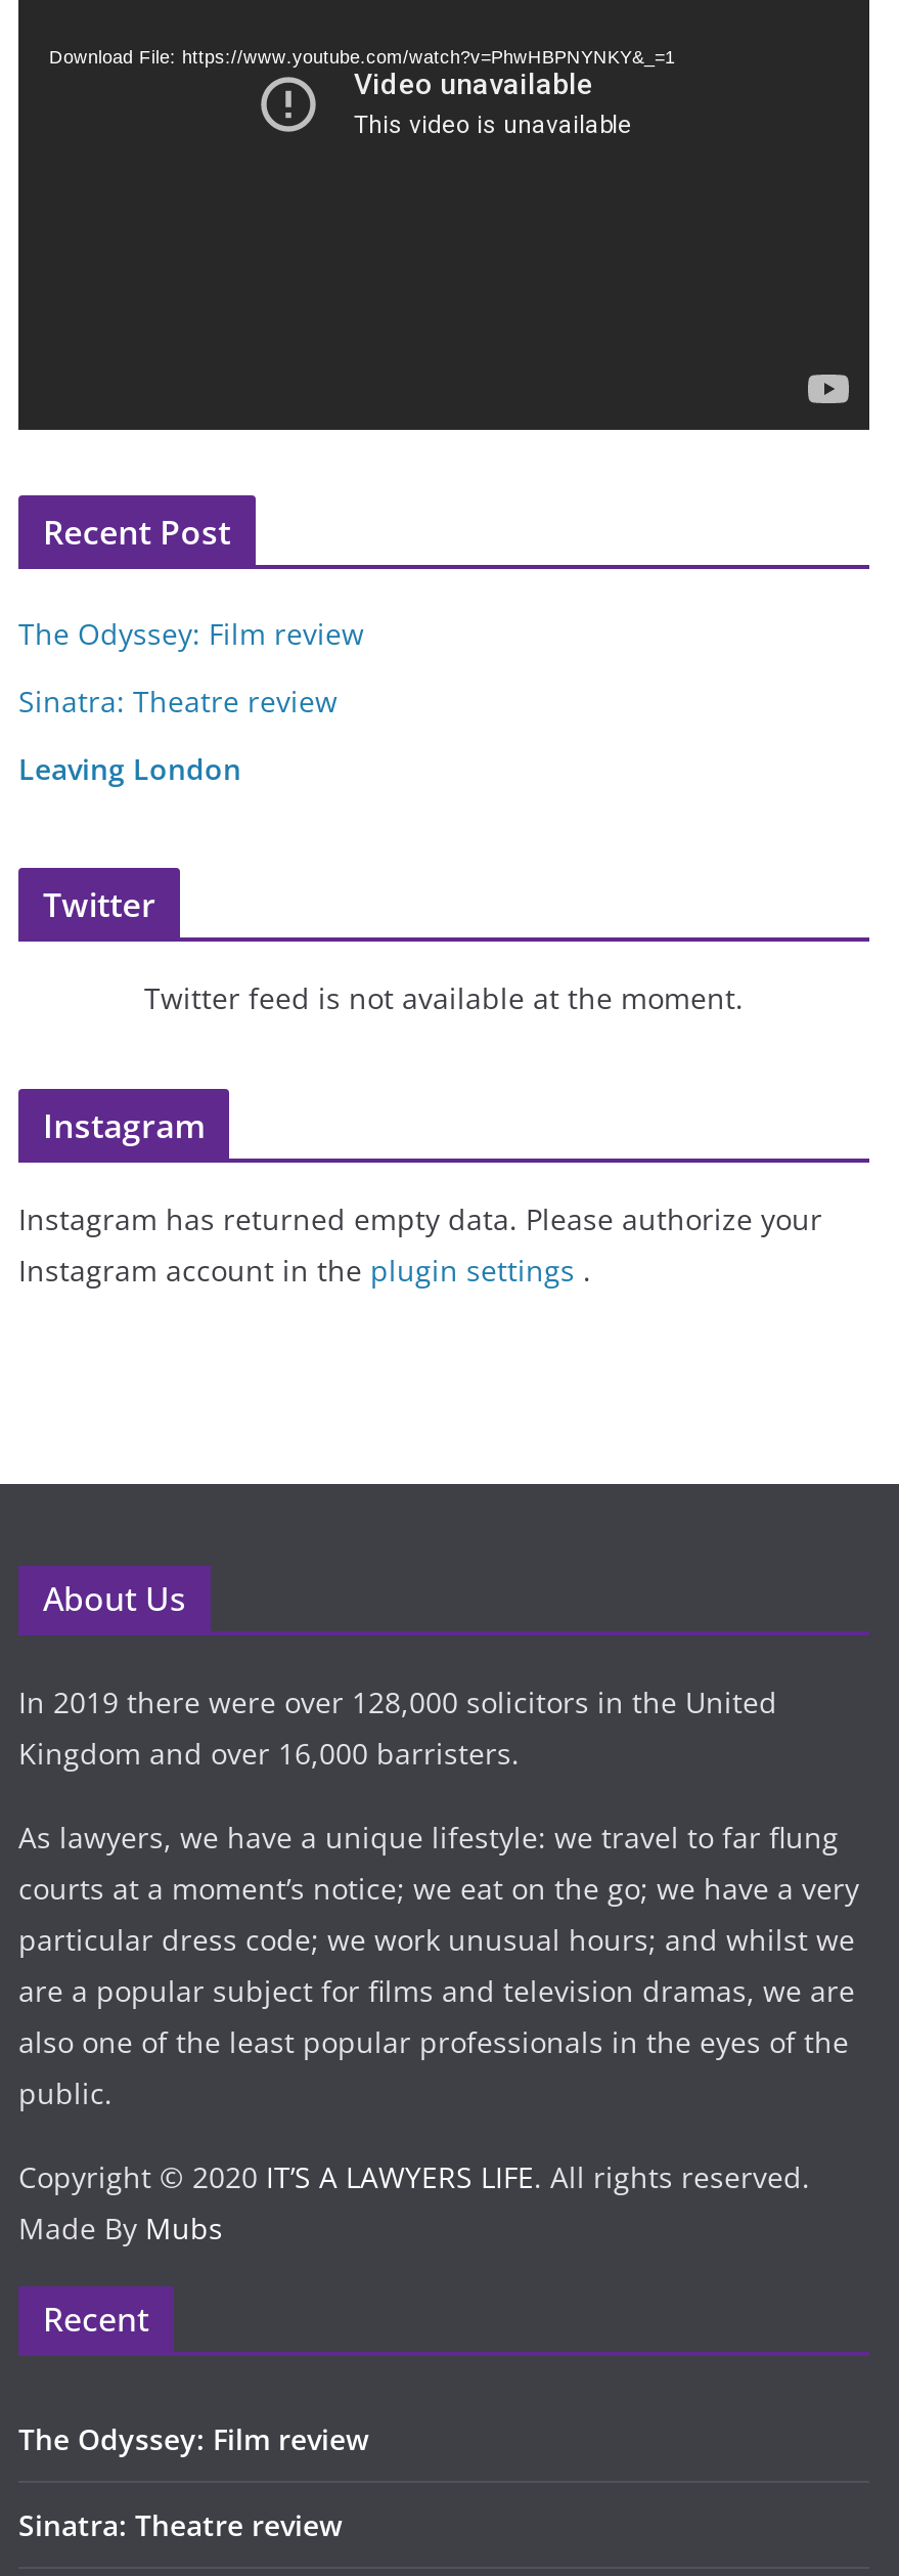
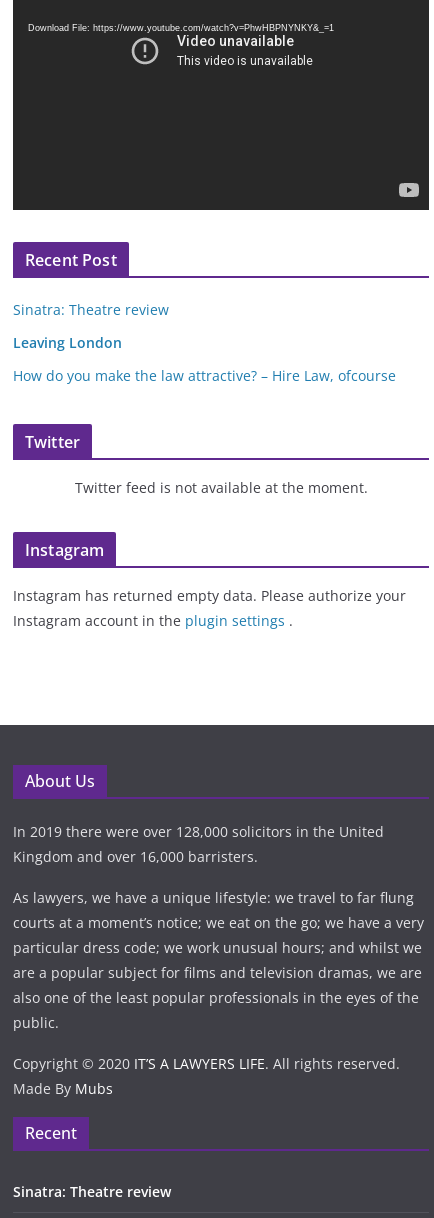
[18,614,364,653] The Odyssey: Film review -> none
none -> [13,366,396,385] How do you make the law attractive? – Hire Law, ofcourse
[18,2419,368,2458] The Odyssey: Film review -> none

